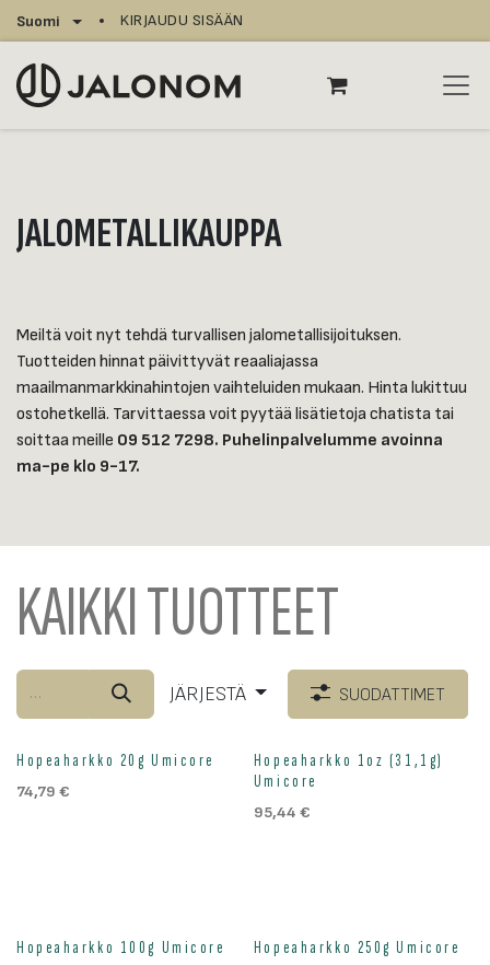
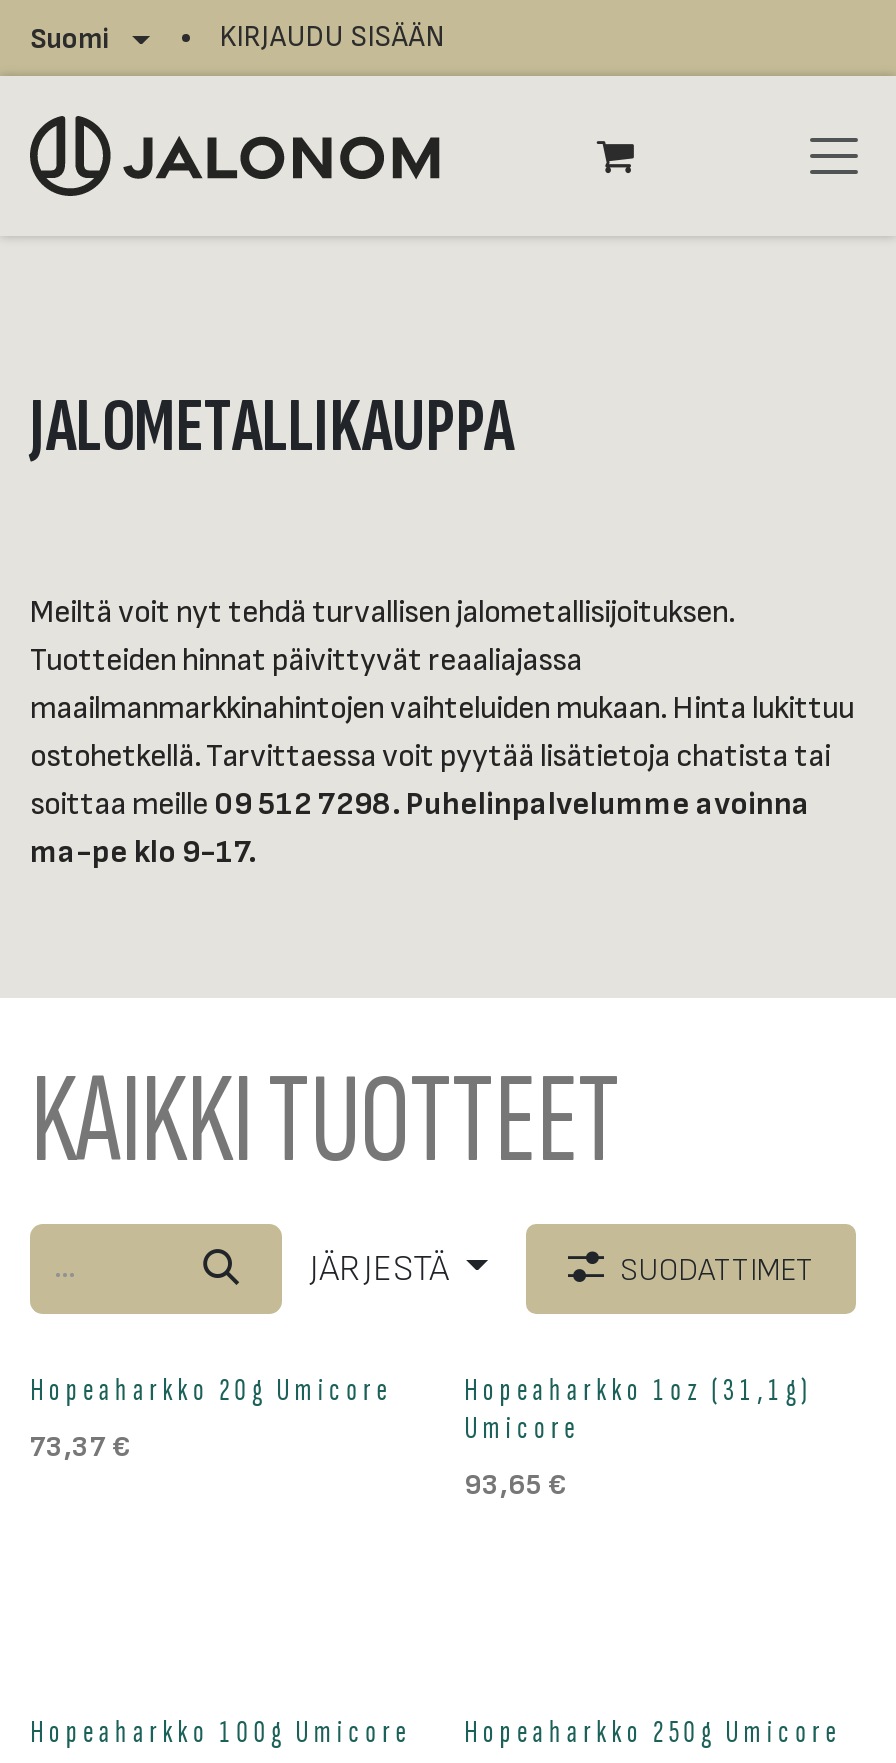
[16,782,70,801] 74,79 € -> [30,1430,132,1464] 73,37 €
[254,803,311,822] 95,44 € -> [464,1468,568,1502] 93,65 €

